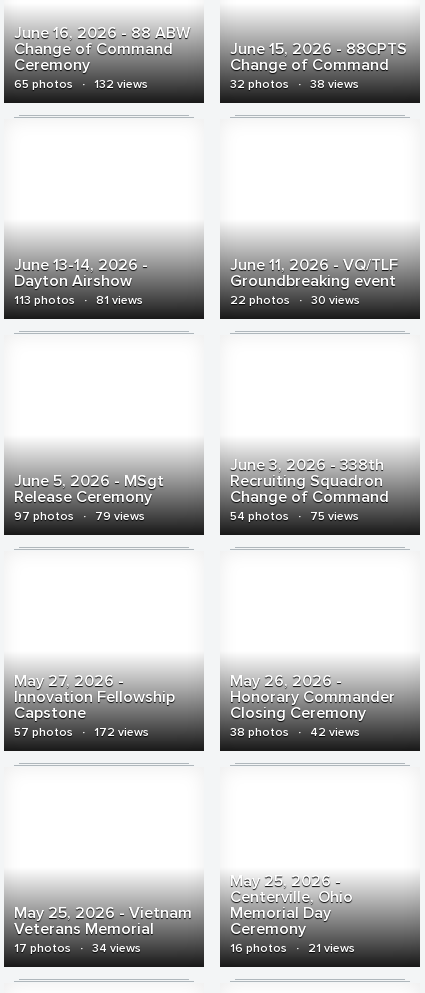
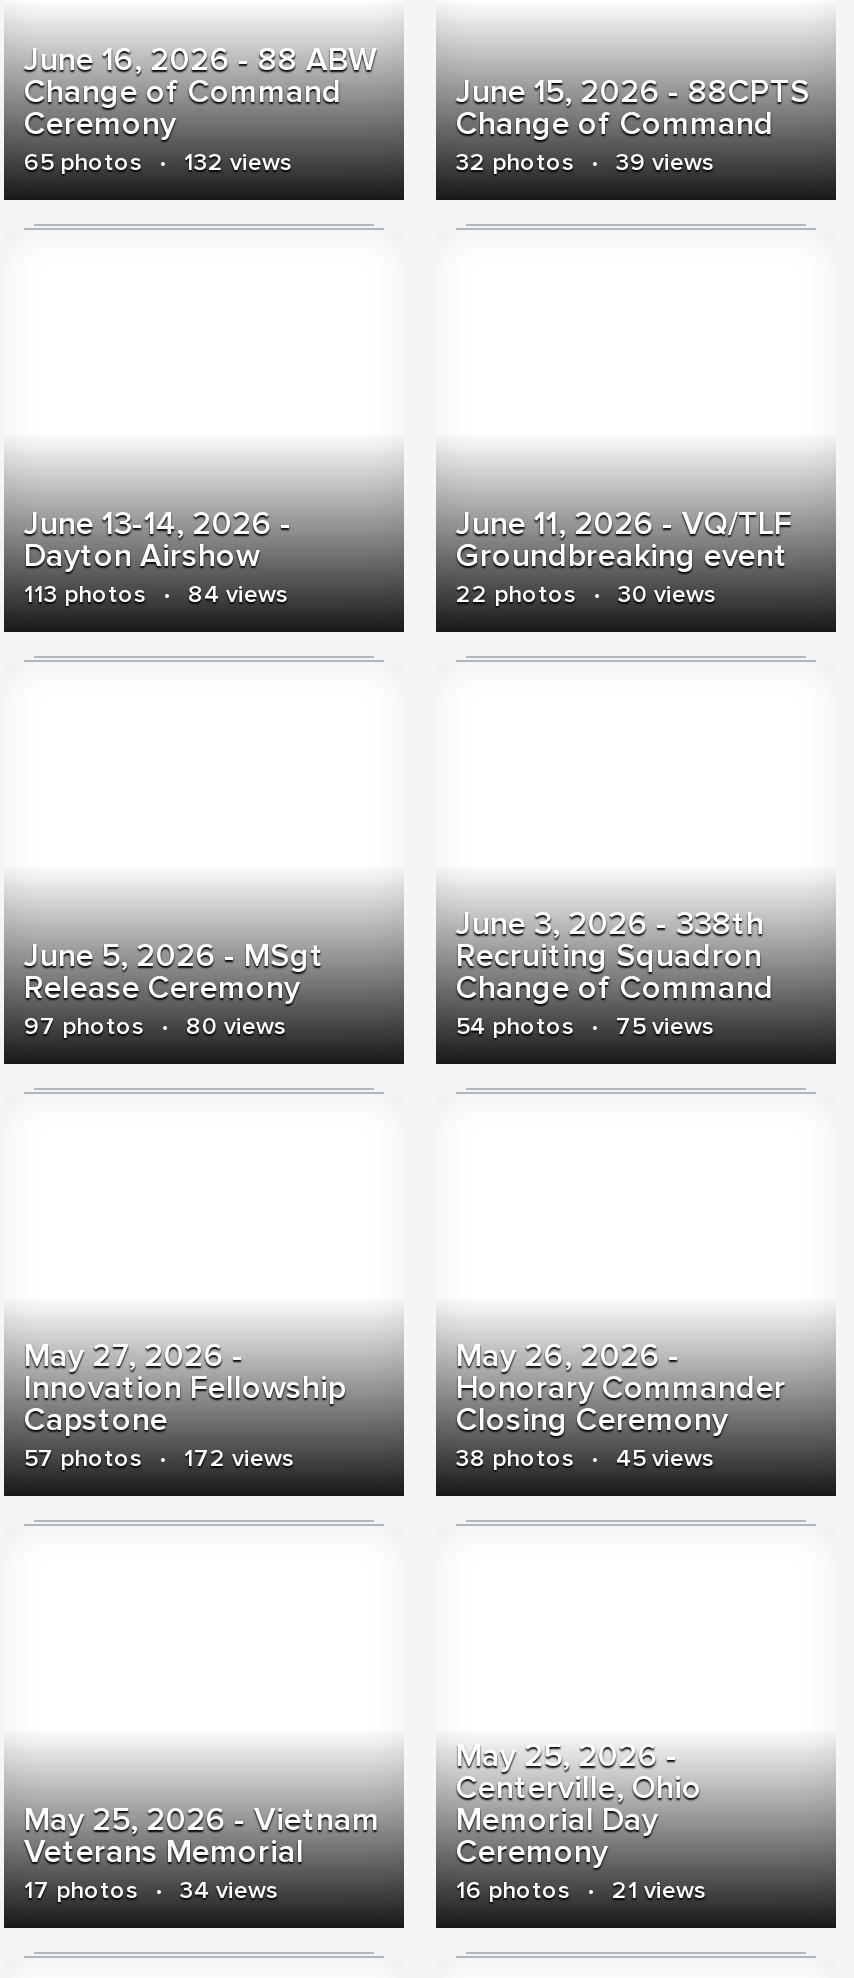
[230,77,359,92] 32 photos · 38 views -> [456,148,714,178] 32 photos · 39 views
[14,293,143,308] 113 photos · 81 views -> [24,580,288,610] 113 photos · 84 views
[14,509,145,524] 97 photos · 79 views -> [24,1012,286,1042] 97 photos · 80 views
[230,725,360,740] 38 photos · 42 views -> [456,1444,714,1474] 38 photos · 45 views

